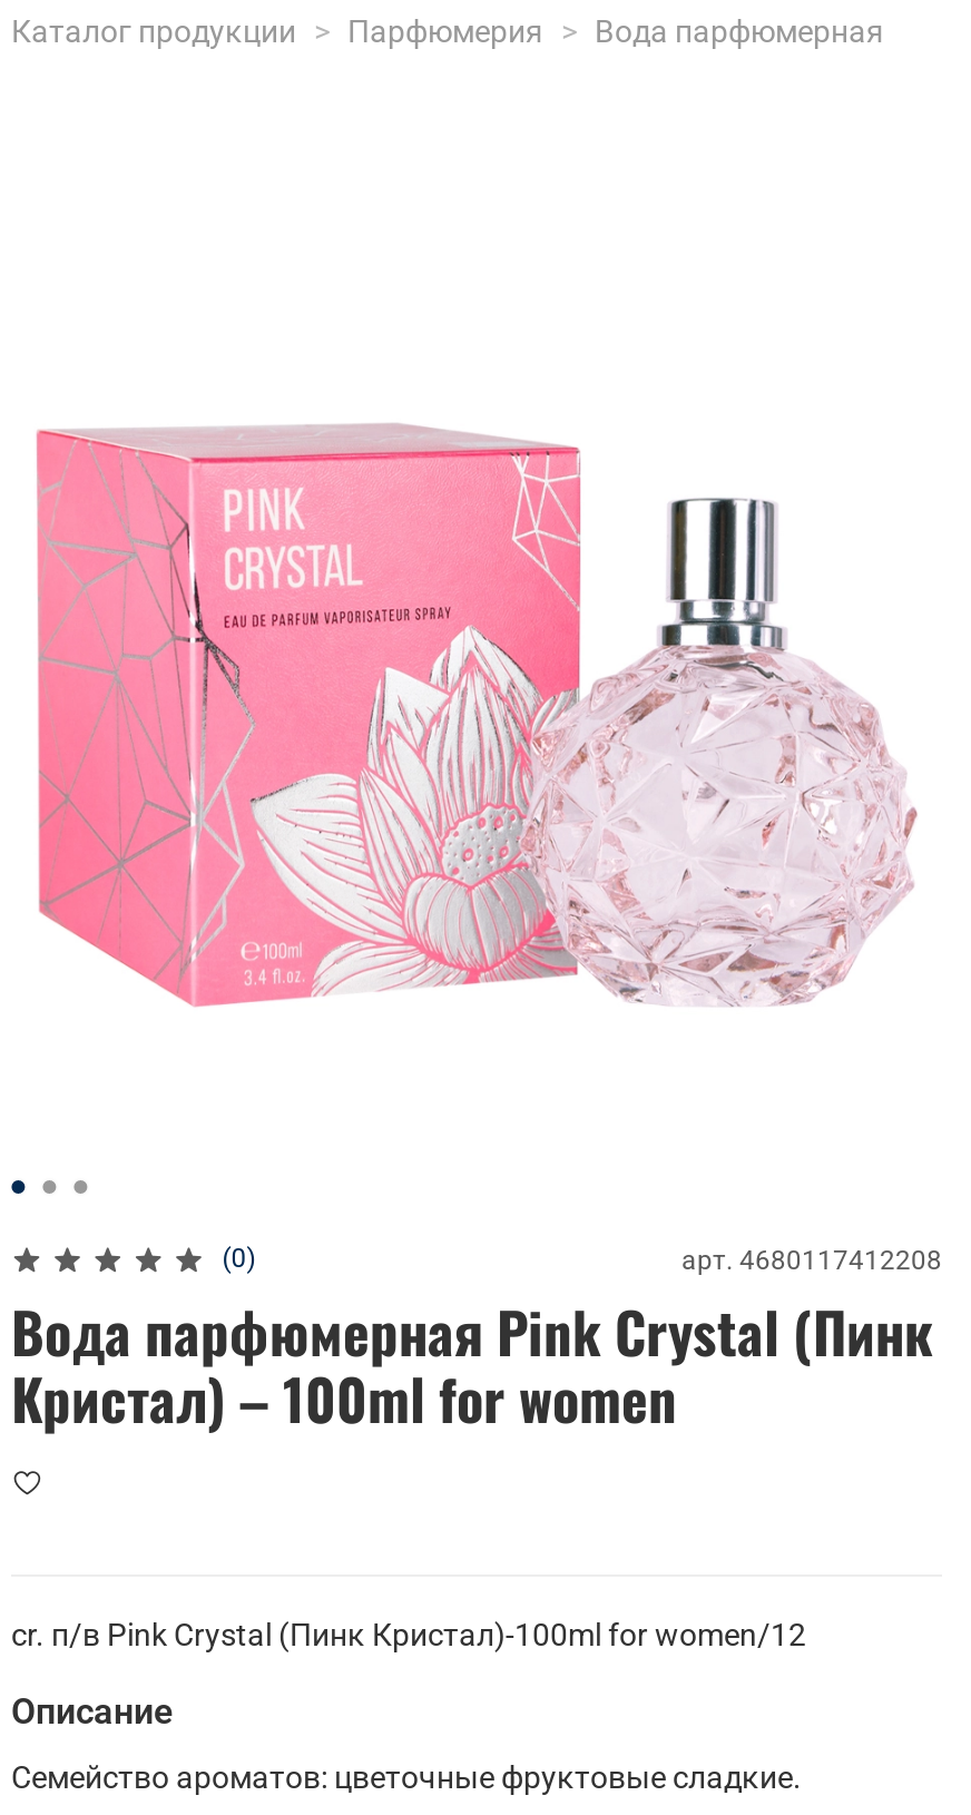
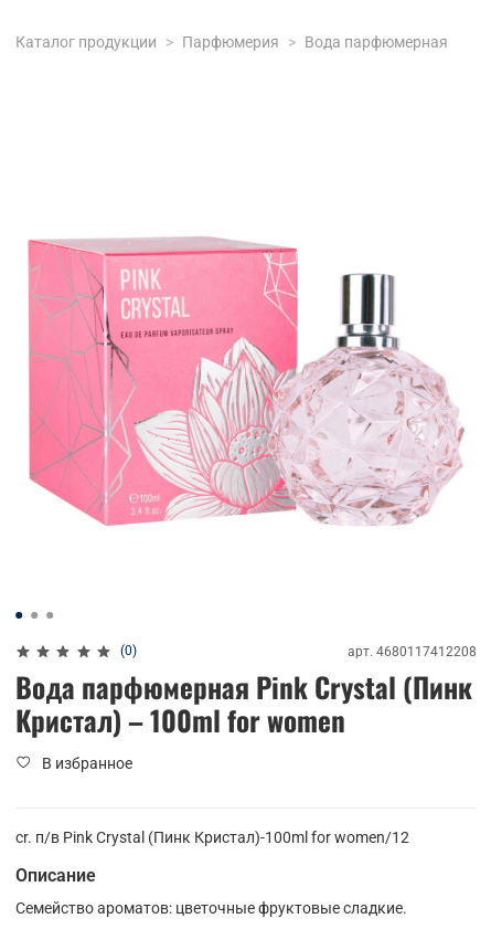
none -> [42,754,132,772] В избранное

